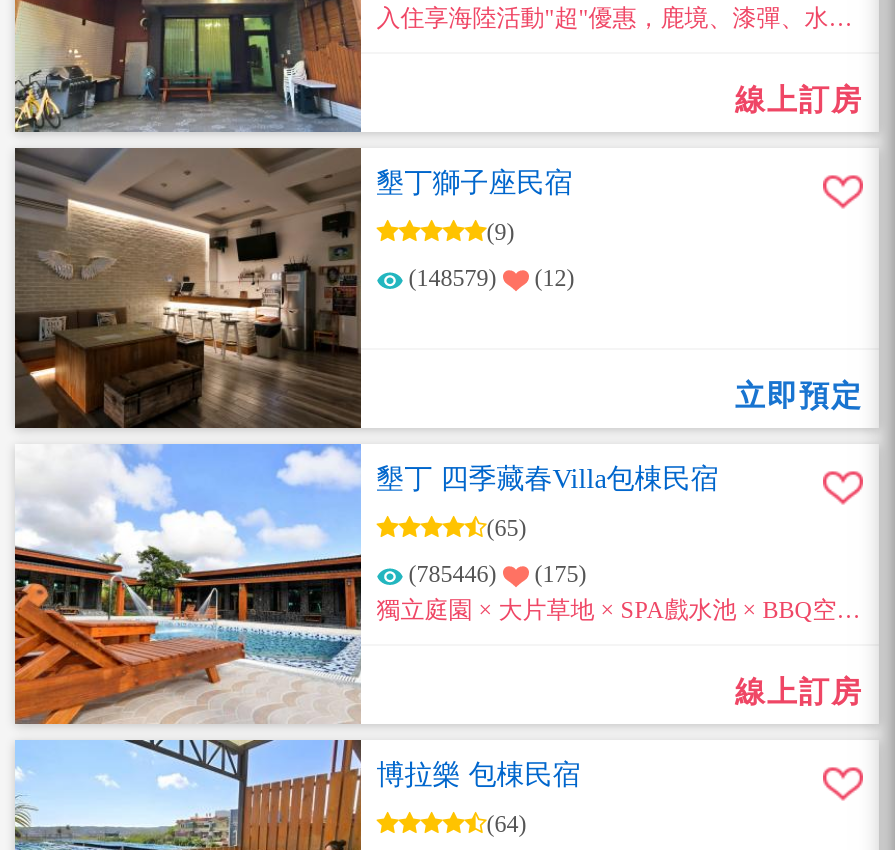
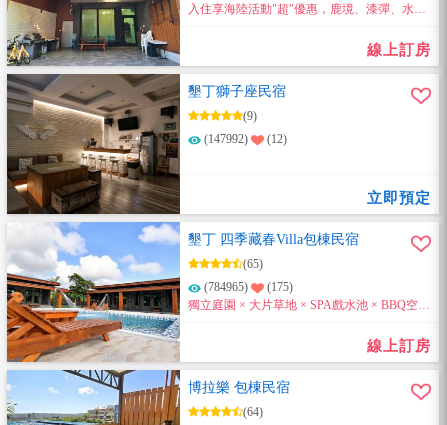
[409,264,575,292] (148579) (12) -> [204,132,287,146] (147992) (12)
[409,560,587,588] (785446) (175) -> [204,280,293,294] (784965) (175)

